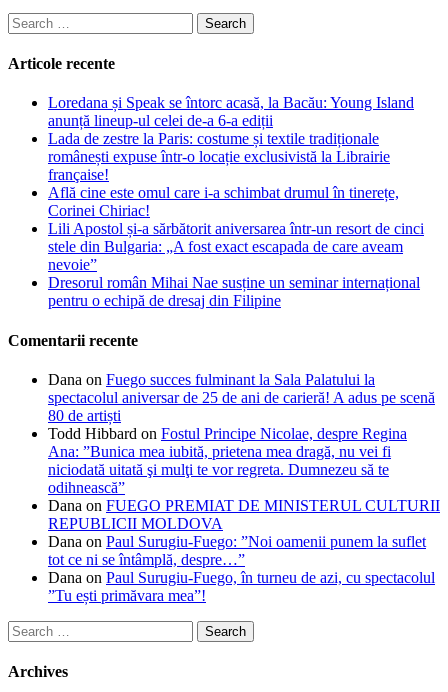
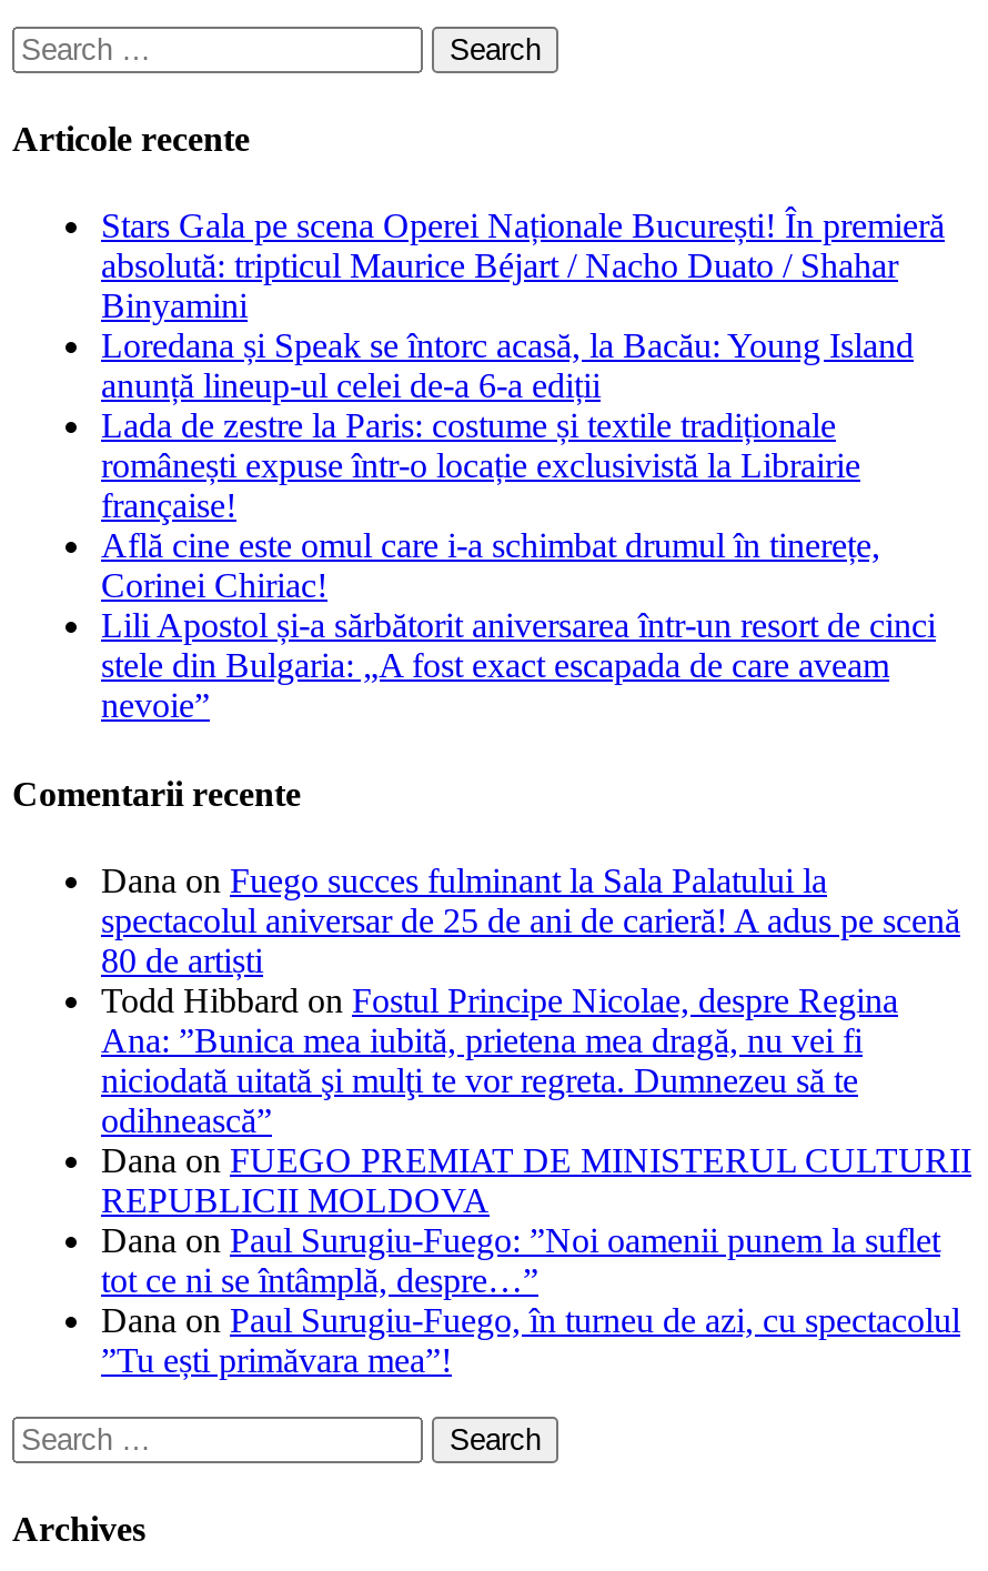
none -> [101,207,945,325] Stars Gala pe scena Operei Naționale București! În premieră | absolută: tripticul Maurice Béjart / Nacho Duato / Shahar | Binyamini
moved [48,94,424,273] -> [101,327,936,725]: Loredana și Speak se întorc acasă, la Bacău: Young Island | anunță lineup-ul celei de-a 6-a ediții | Lada de zestre la Paris: costume și textile tradiționale | ... | stele din Bulgaria: „A fost exact escapada de care aveam | nevoie”
[48,274,420,309] Dresorul român Mihai Nae susține un seminar internațional | pentru o echipă de dresaj din Filipine -> none

